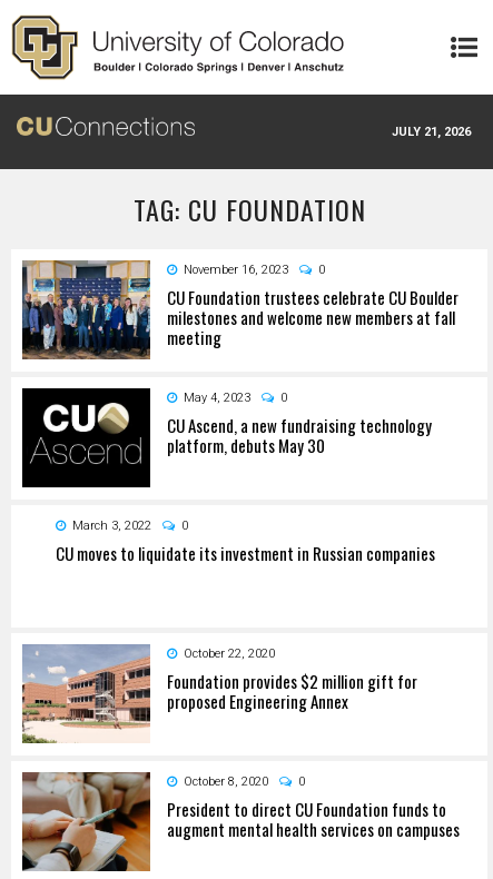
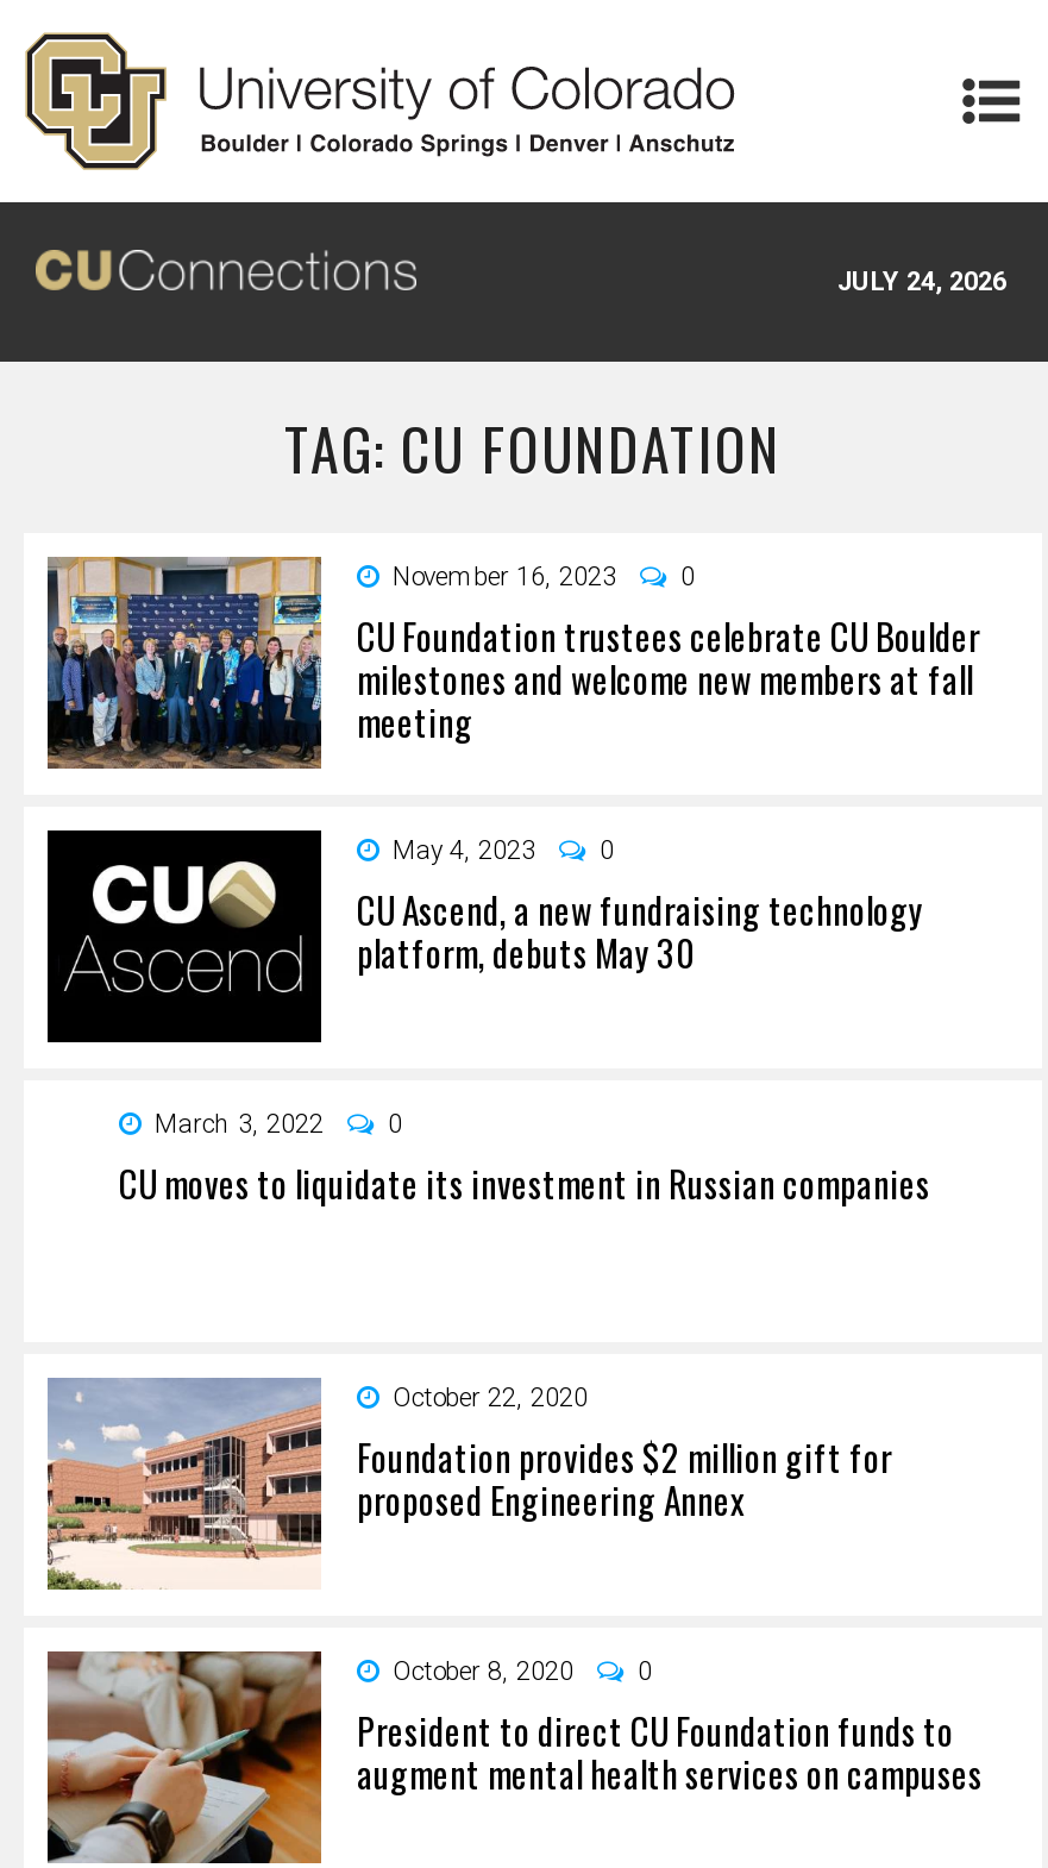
[392,124,471,139] JULY 21, 2026 -> [837,266,1006,297] JULY 24, 2026

